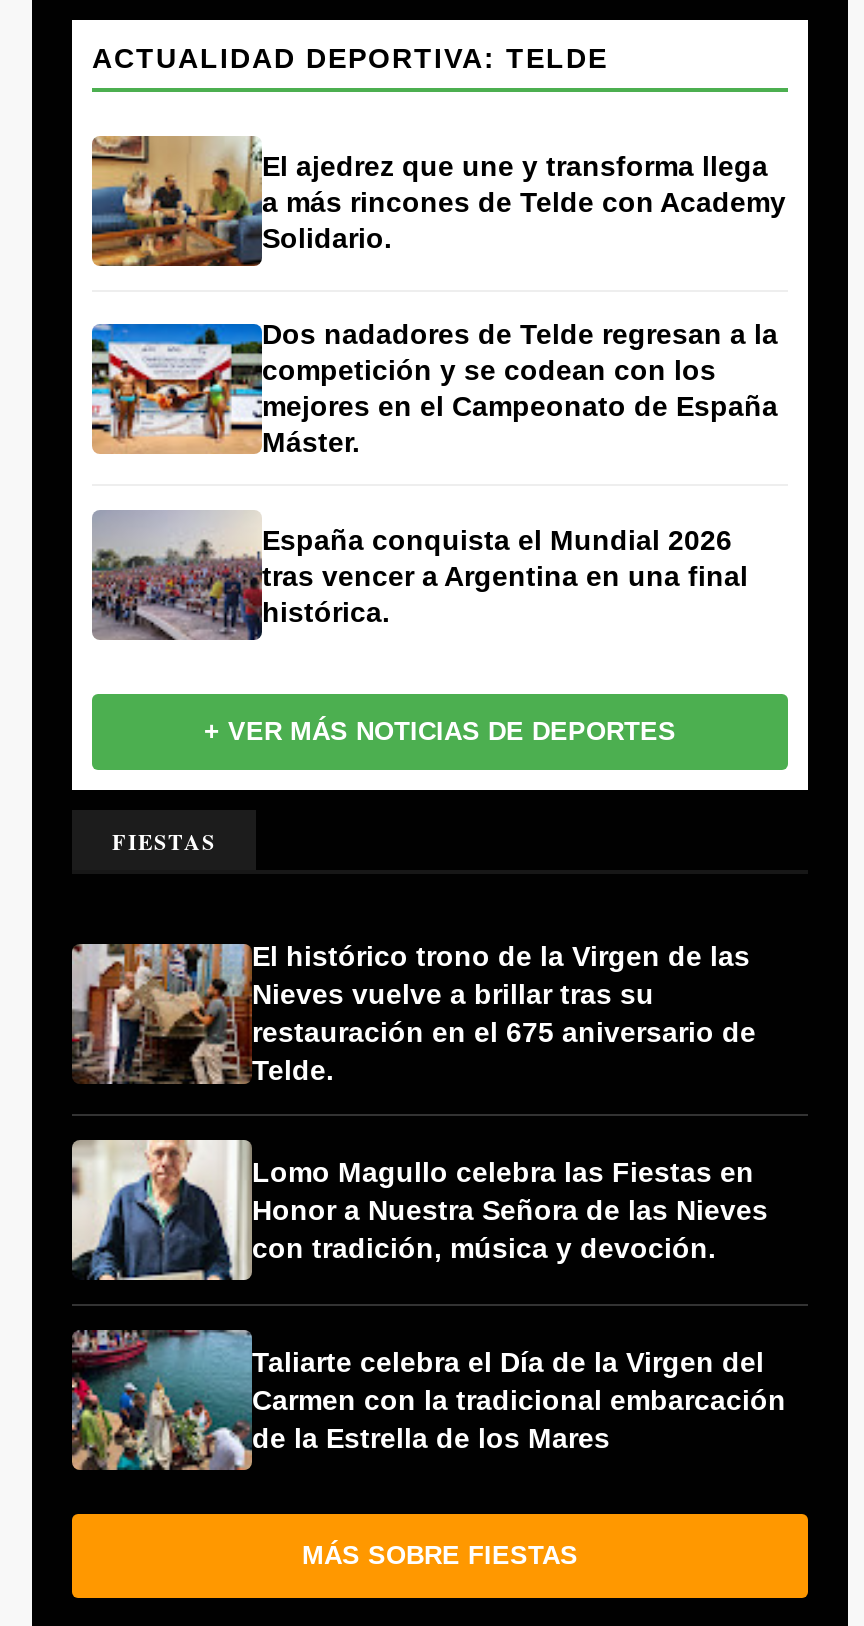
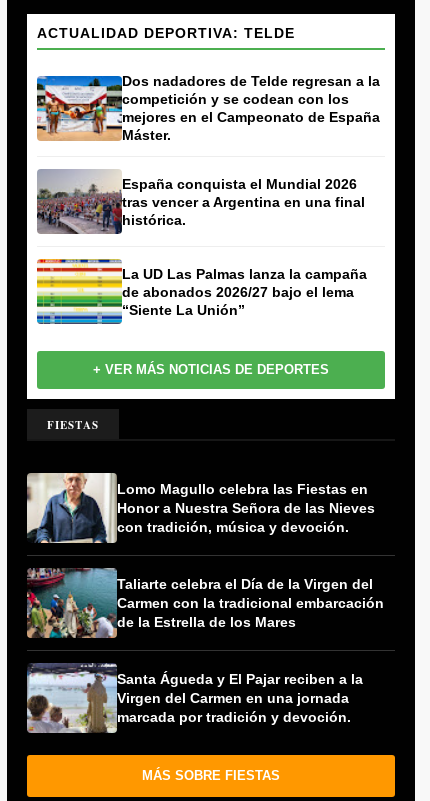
[90,134,786,272] [image] | El ajedrez que une y transforma llega | a más rincones de Telde con Academy | Solidario. -> none
moved [88,318,778,627] -> [35,73,380,227]: [image] | Dos nadadores de Telde regresan a la | competición y se codean con los | mejores en el Campeonato de España | Máster. | España conquista el Mundial 2026 | tras vencer a Argentina en una final | histórica.
none -> [36,258,367,324] [image] | La UD Las Palmas lanza la campaña | de abonados 2026/27 bajo el lema | “Siente La Unión”
[72,938,756,1086] [image] | El histórico trono de la Virgen de las | Nieves vuelve a brillar tras su | restauración en el 675 aniversario de | Telde. -> none
moved [68,1136,786,1453] -> [25,471,384,629]: [image] | Lomo Magullo celebra las Fiestas en | Honor a Nuestra Señora de las Nieves | con tradición, música y devoción. | Taliarte celebra el Día de la Virgen del | Carmen con la tradicional embarcación | de la Estrella de los Mares
none -> [26,663,363,734] [image] | Santa Águeda y El Pajar reciben a la | Virgen del Carmen en una jornada | marcada por tradición y devoción.

